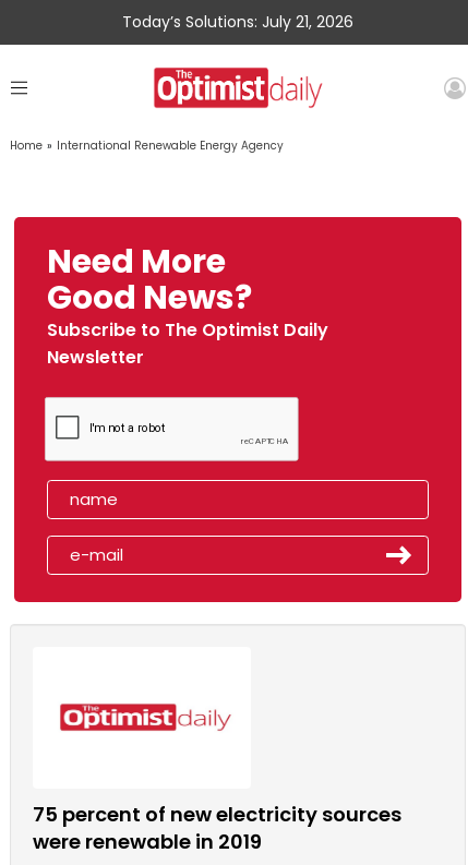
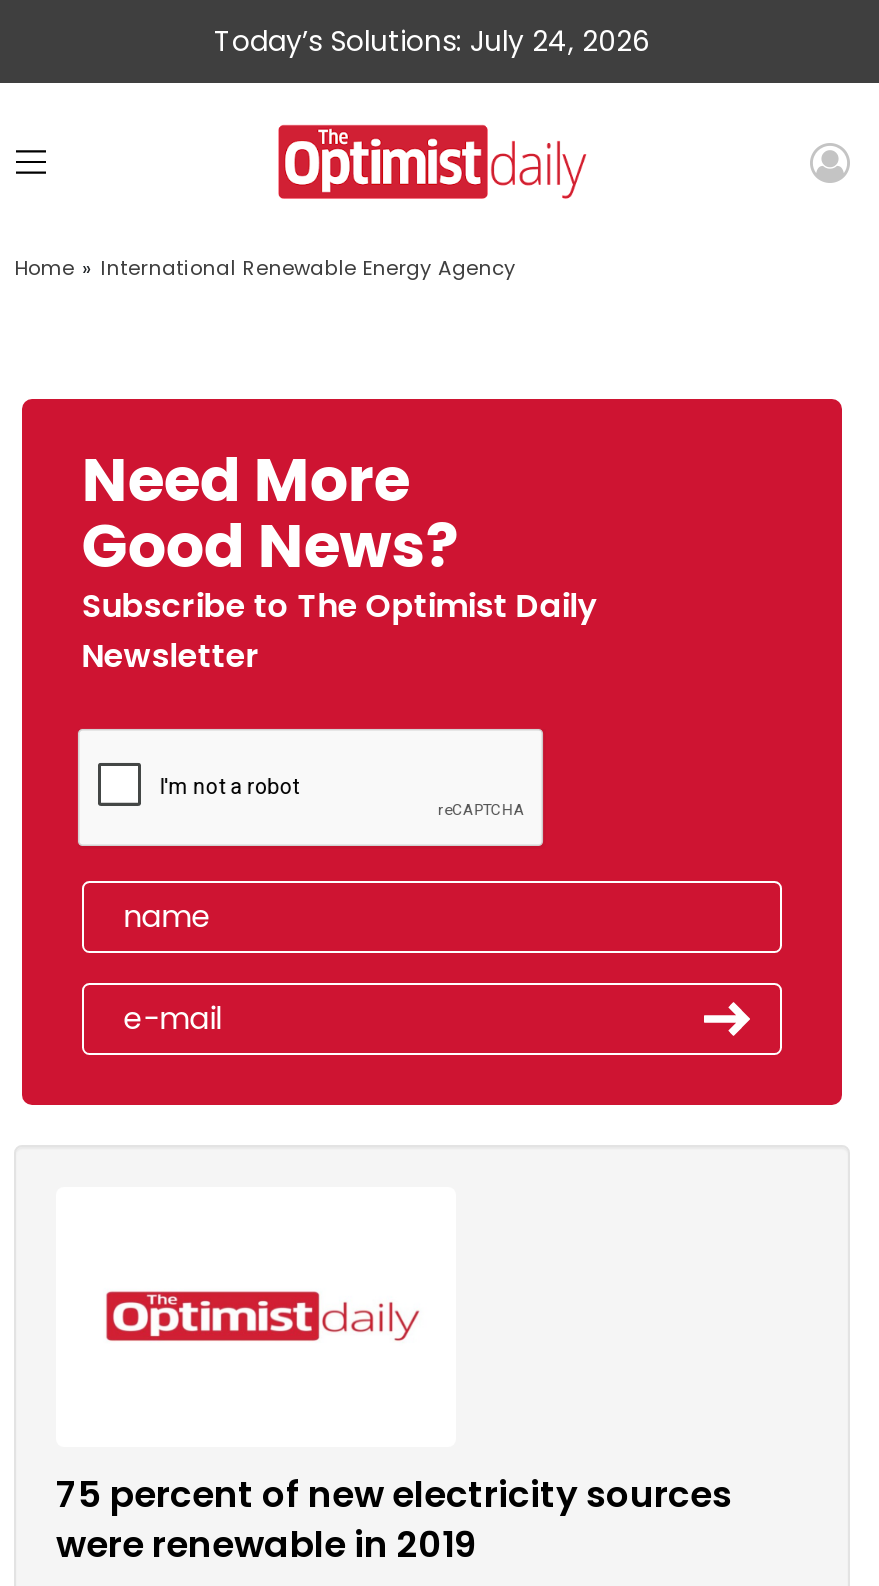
[122,11,353,33] Today’s Solutions: July 21, 2026 -> [214,21,650,61] Today’s Solutions: July 24, 2026

